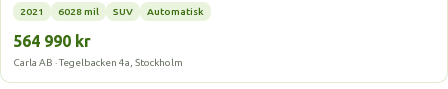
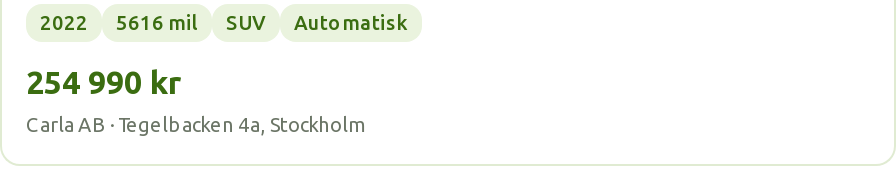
[20,6,99,17] 2021 | 6028 mil -> [40,12,198,34] 2022 | 5616 mil
[13,32,91,50] 564 990 kr -> [26,64,182,100] 254 990 kr

